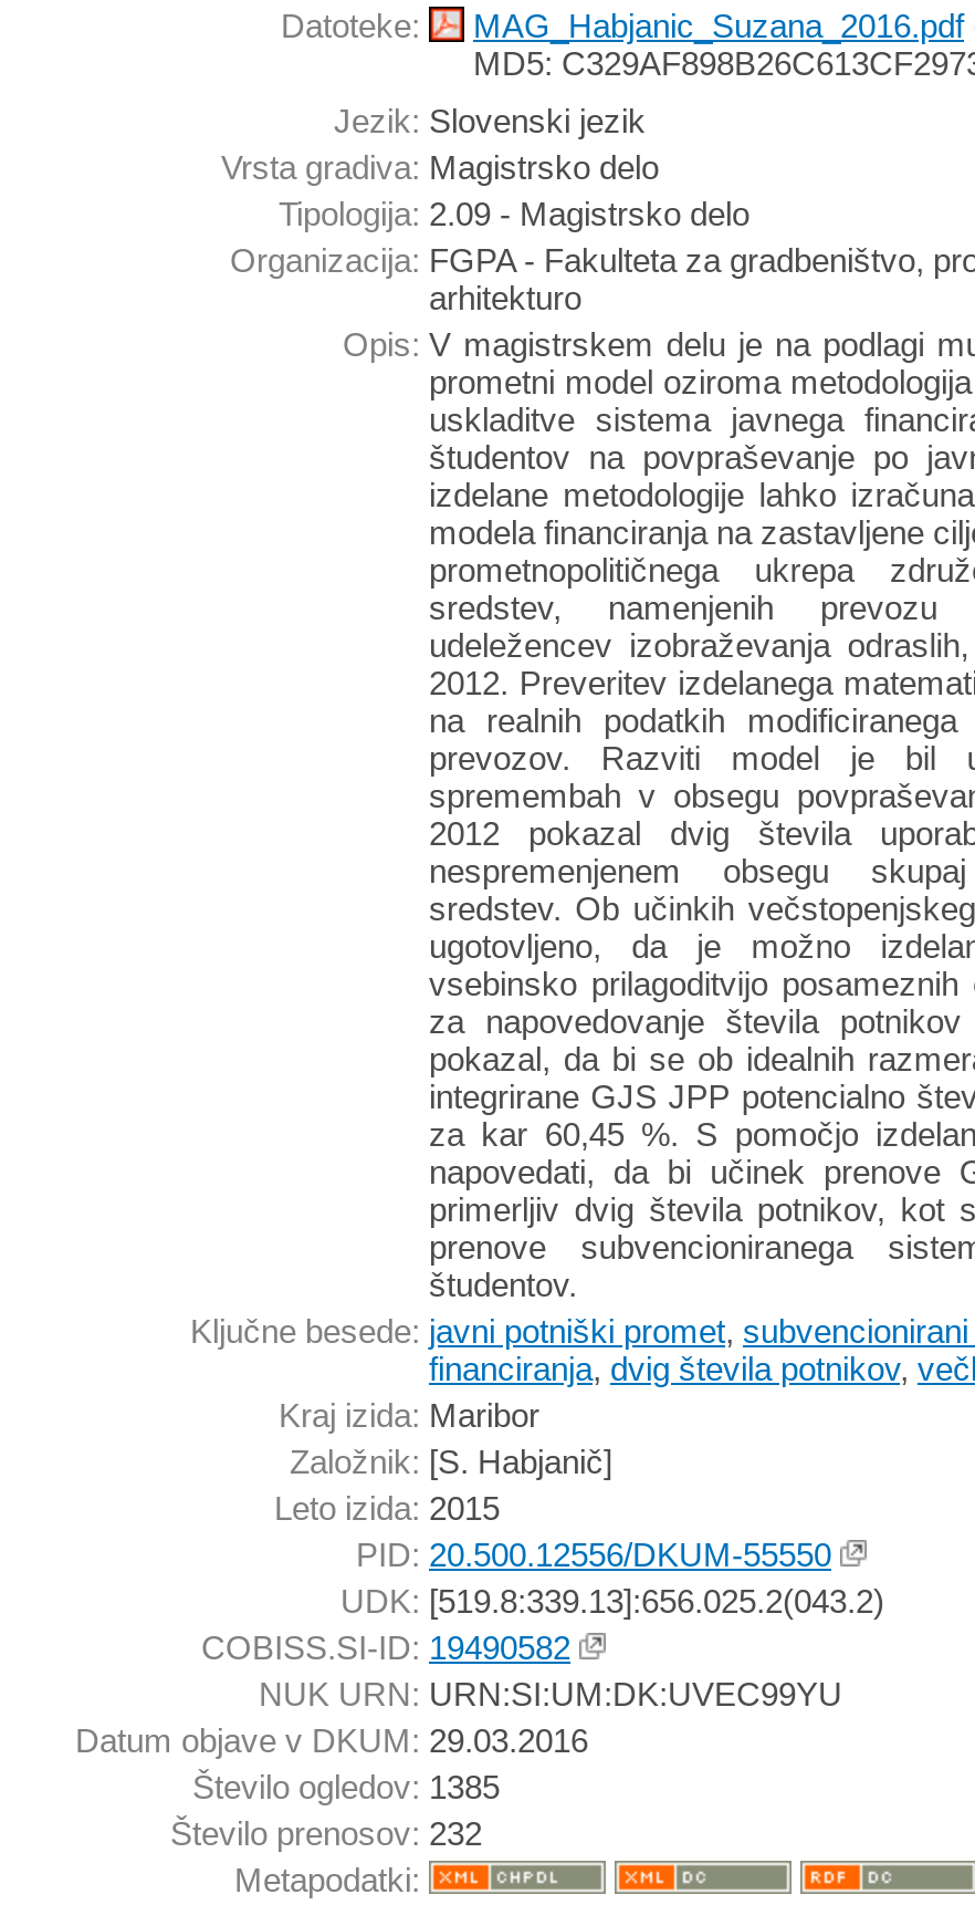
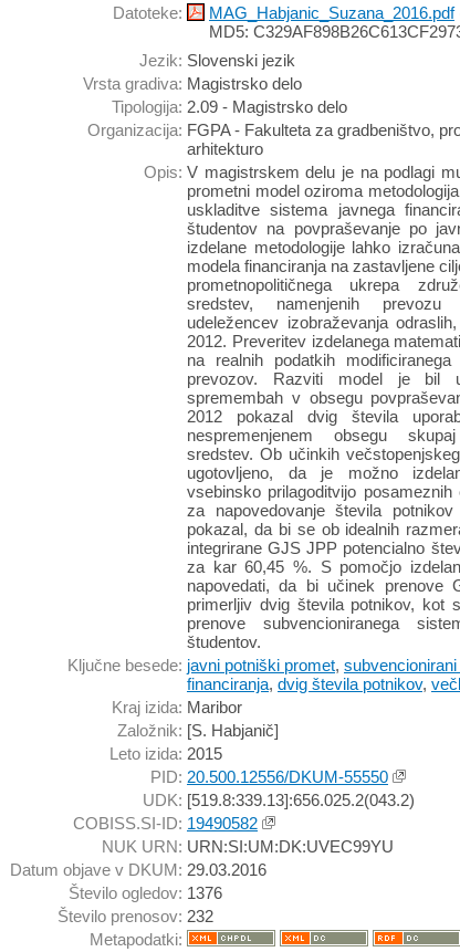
[192,1768,500,1806] Število ogledov: 1385 -> [69,884,222,902] Število ogledov: 1376

